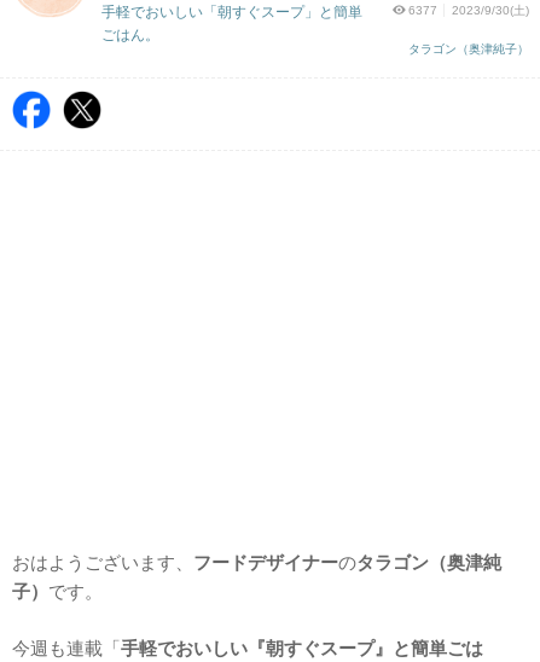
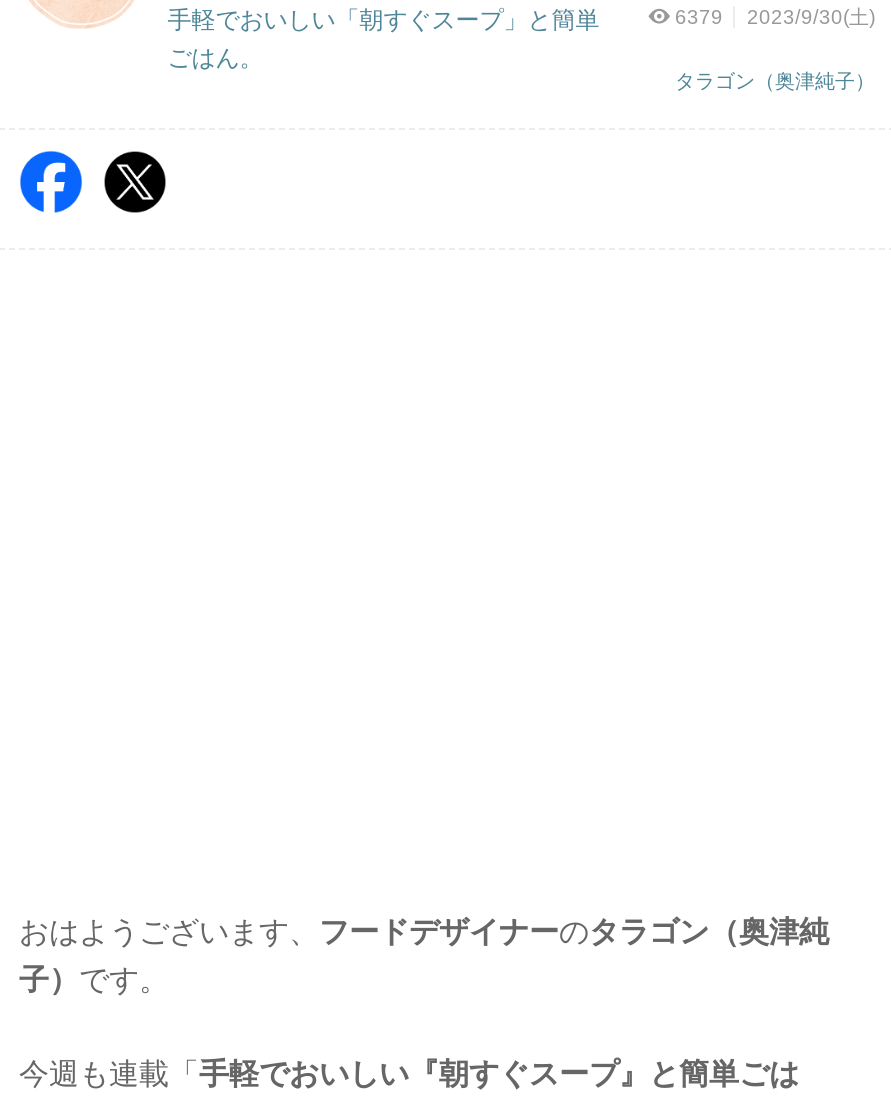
[408,4,529,17] 6377 2023/9/30(土) -> [675,6,875,28] 6379 2023/9/30(土)

